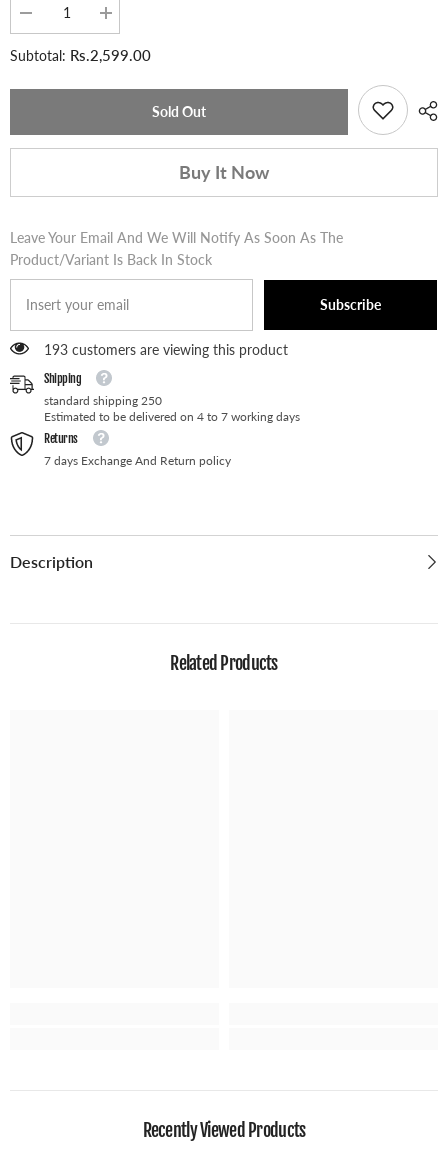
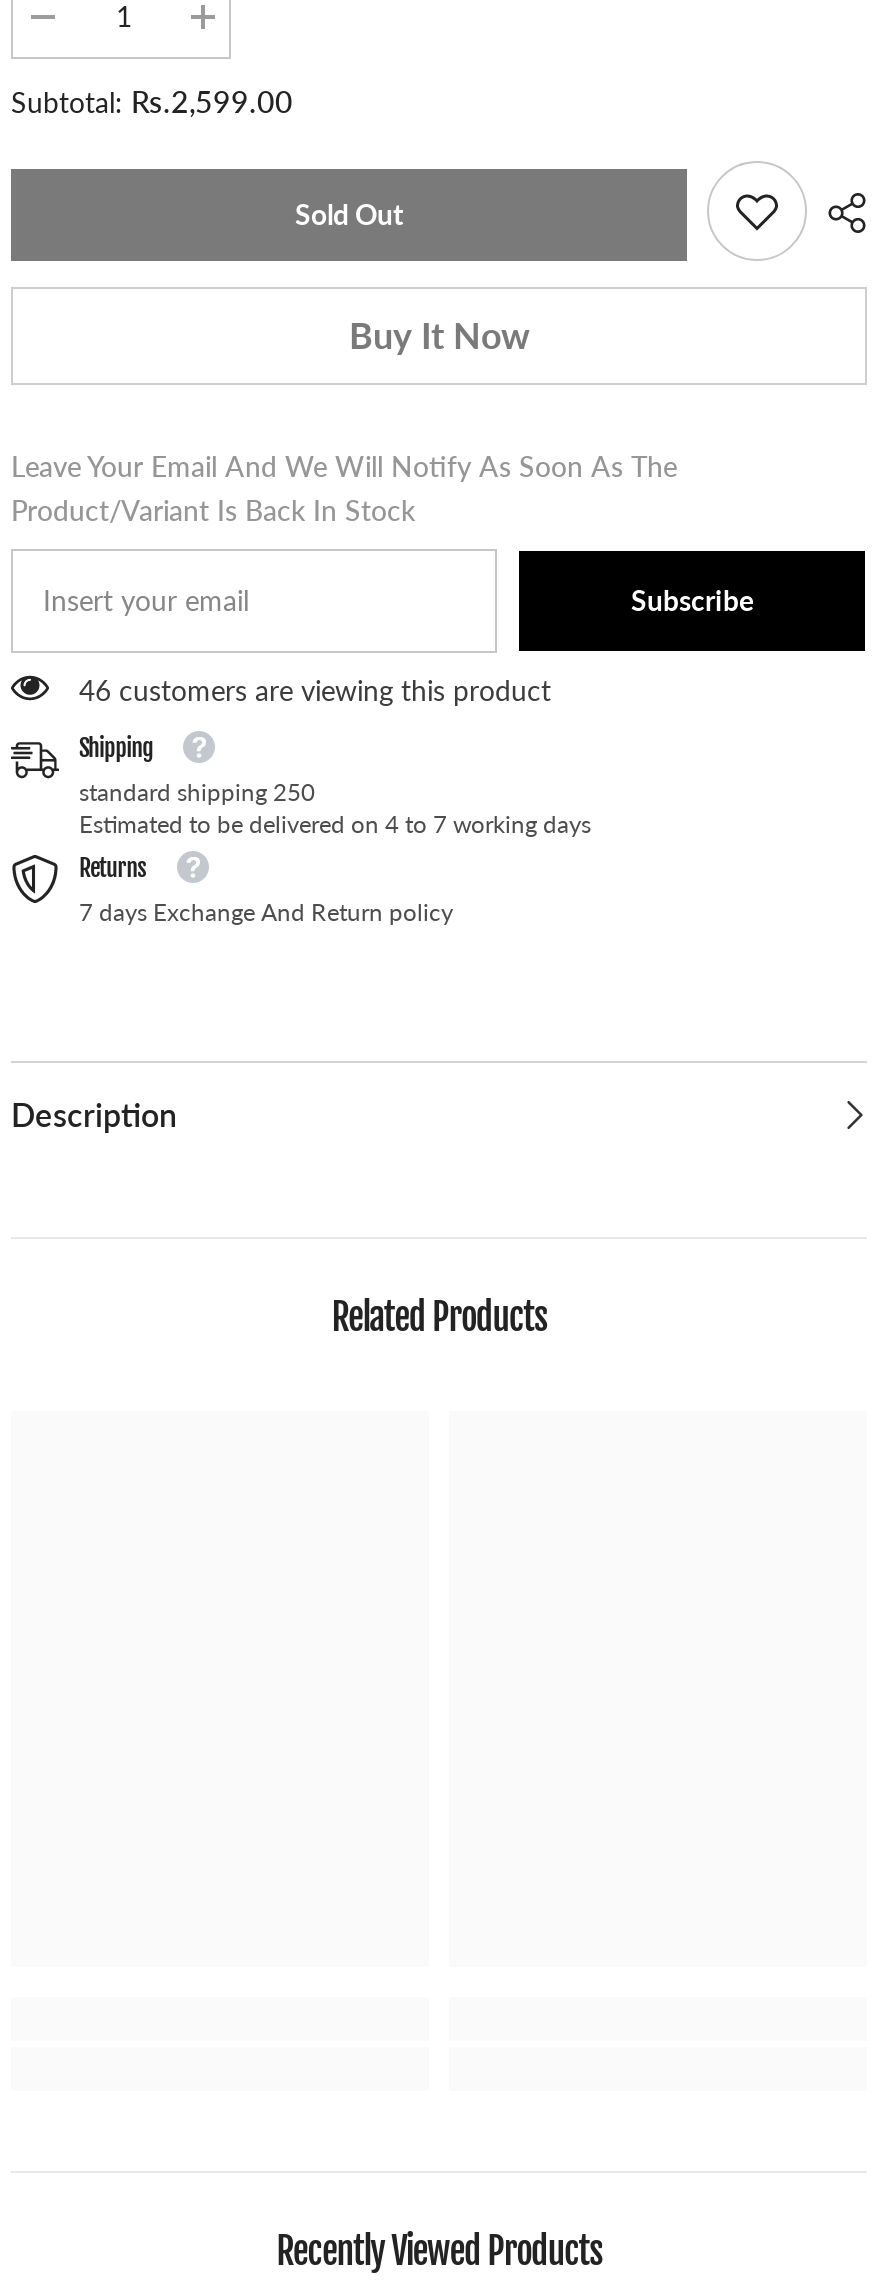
[44,341,288,358] 193 customers are viewing this product -> [79,673,551,707] 46 customers are viewing this product

